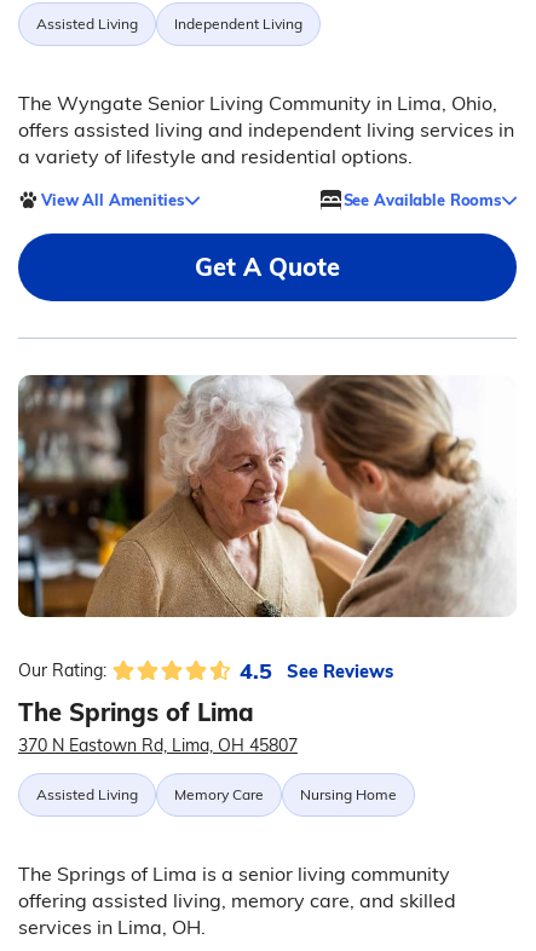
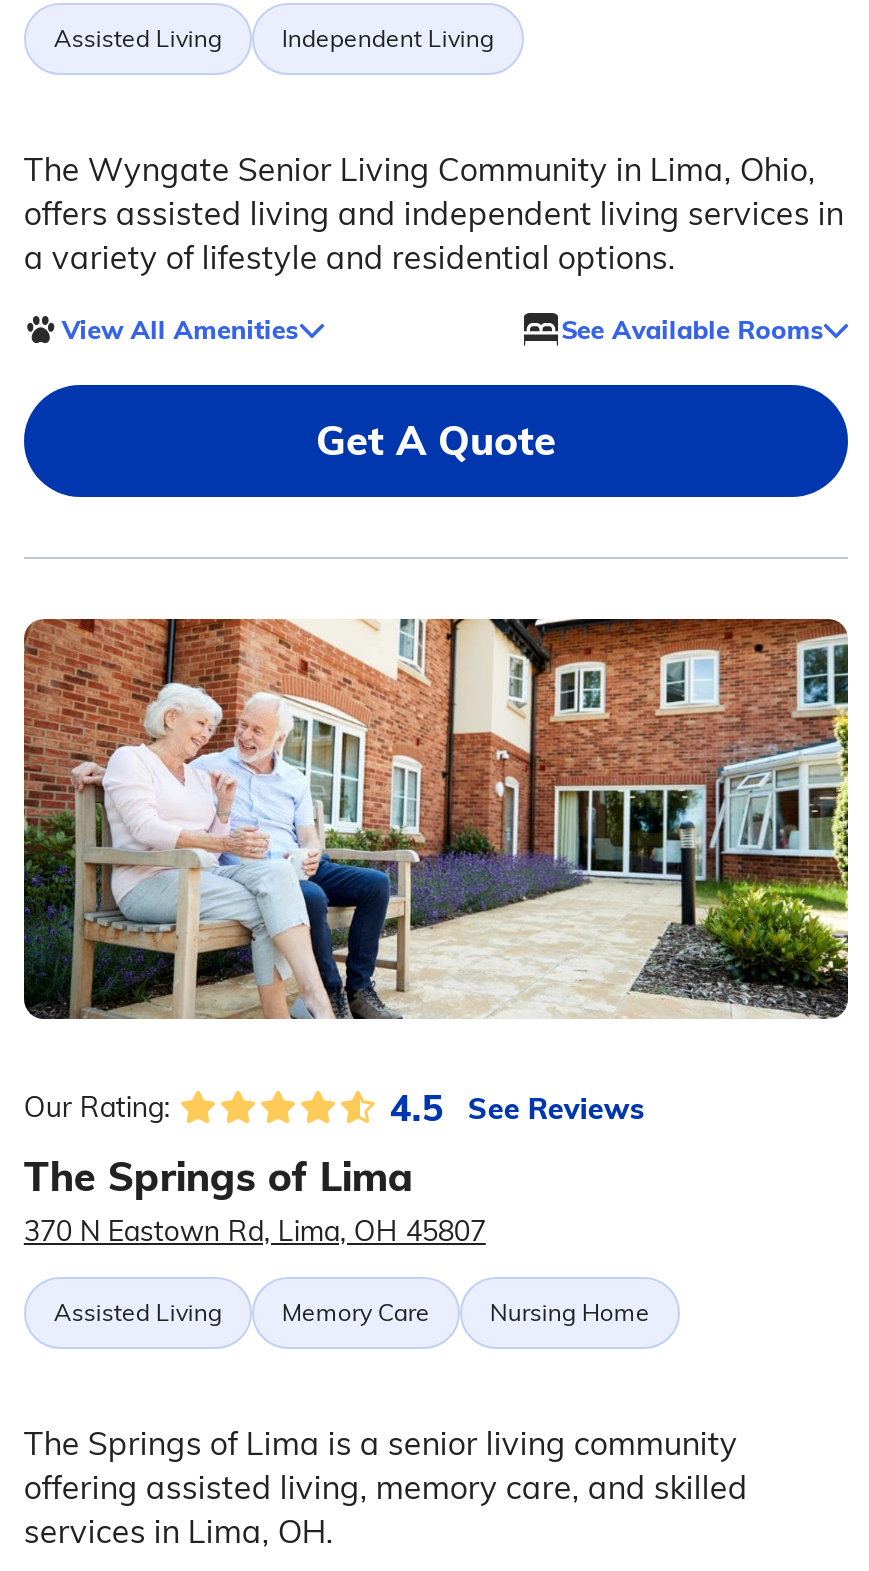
[17,374,517,618] [image] -> [22,617,850,1021] [image]

